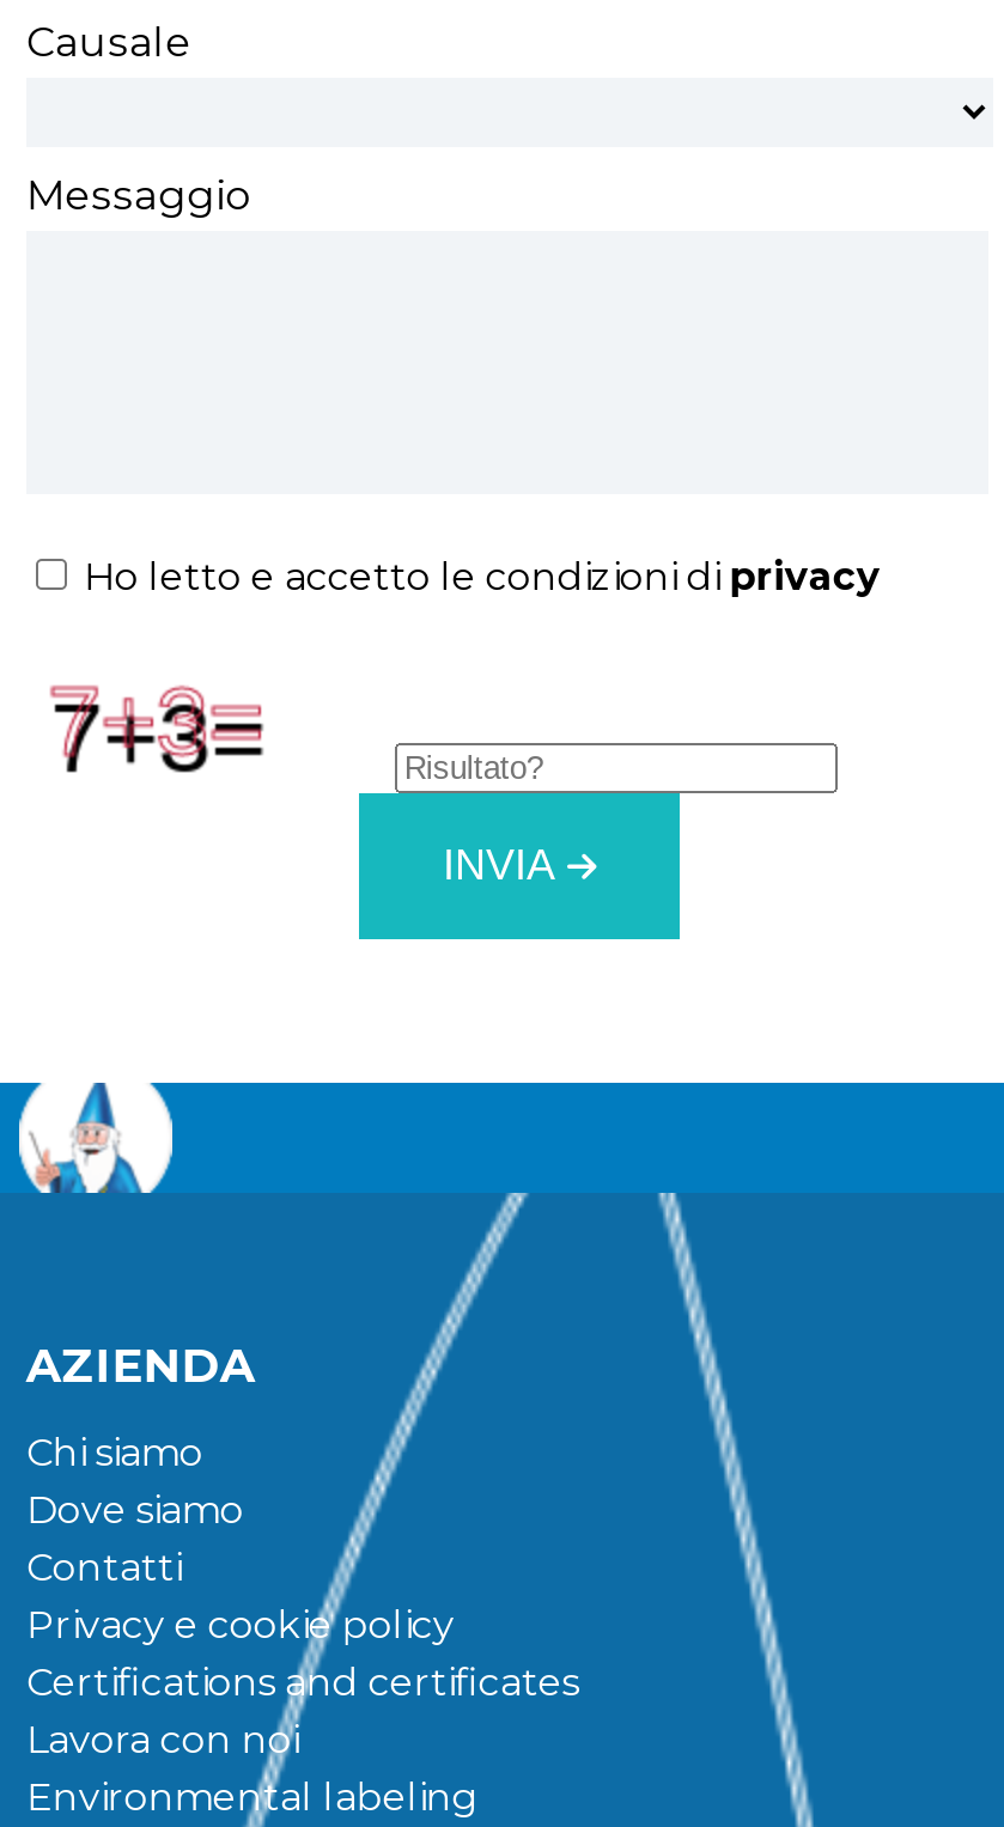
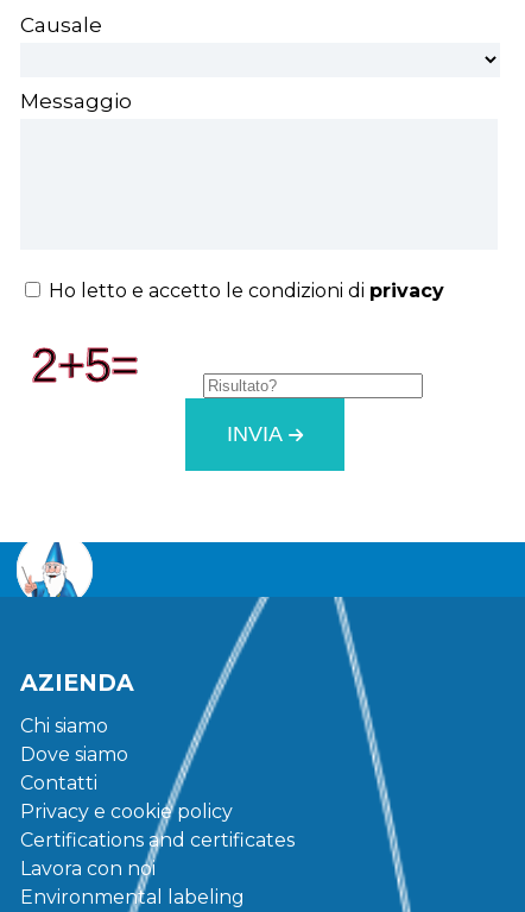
[48,683,266,774] [image] -> [31,345,138,388] [image]

